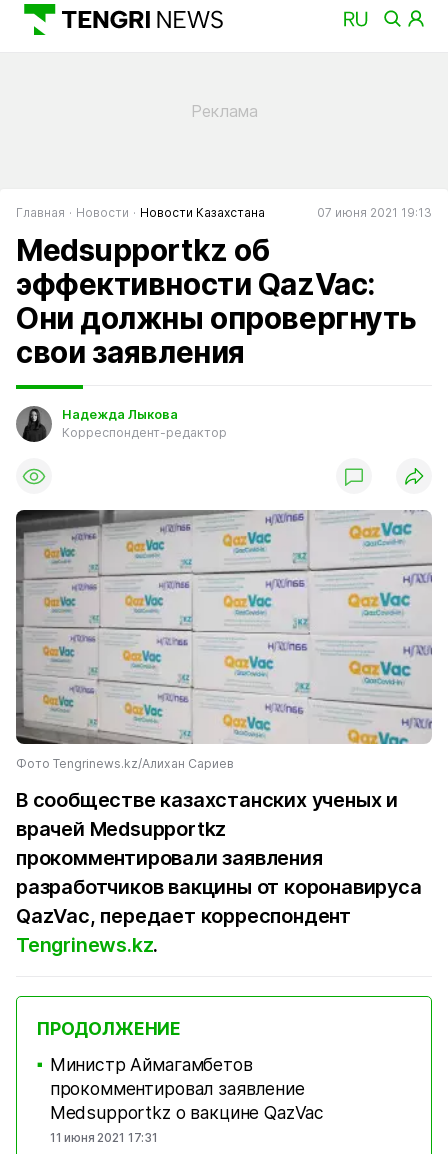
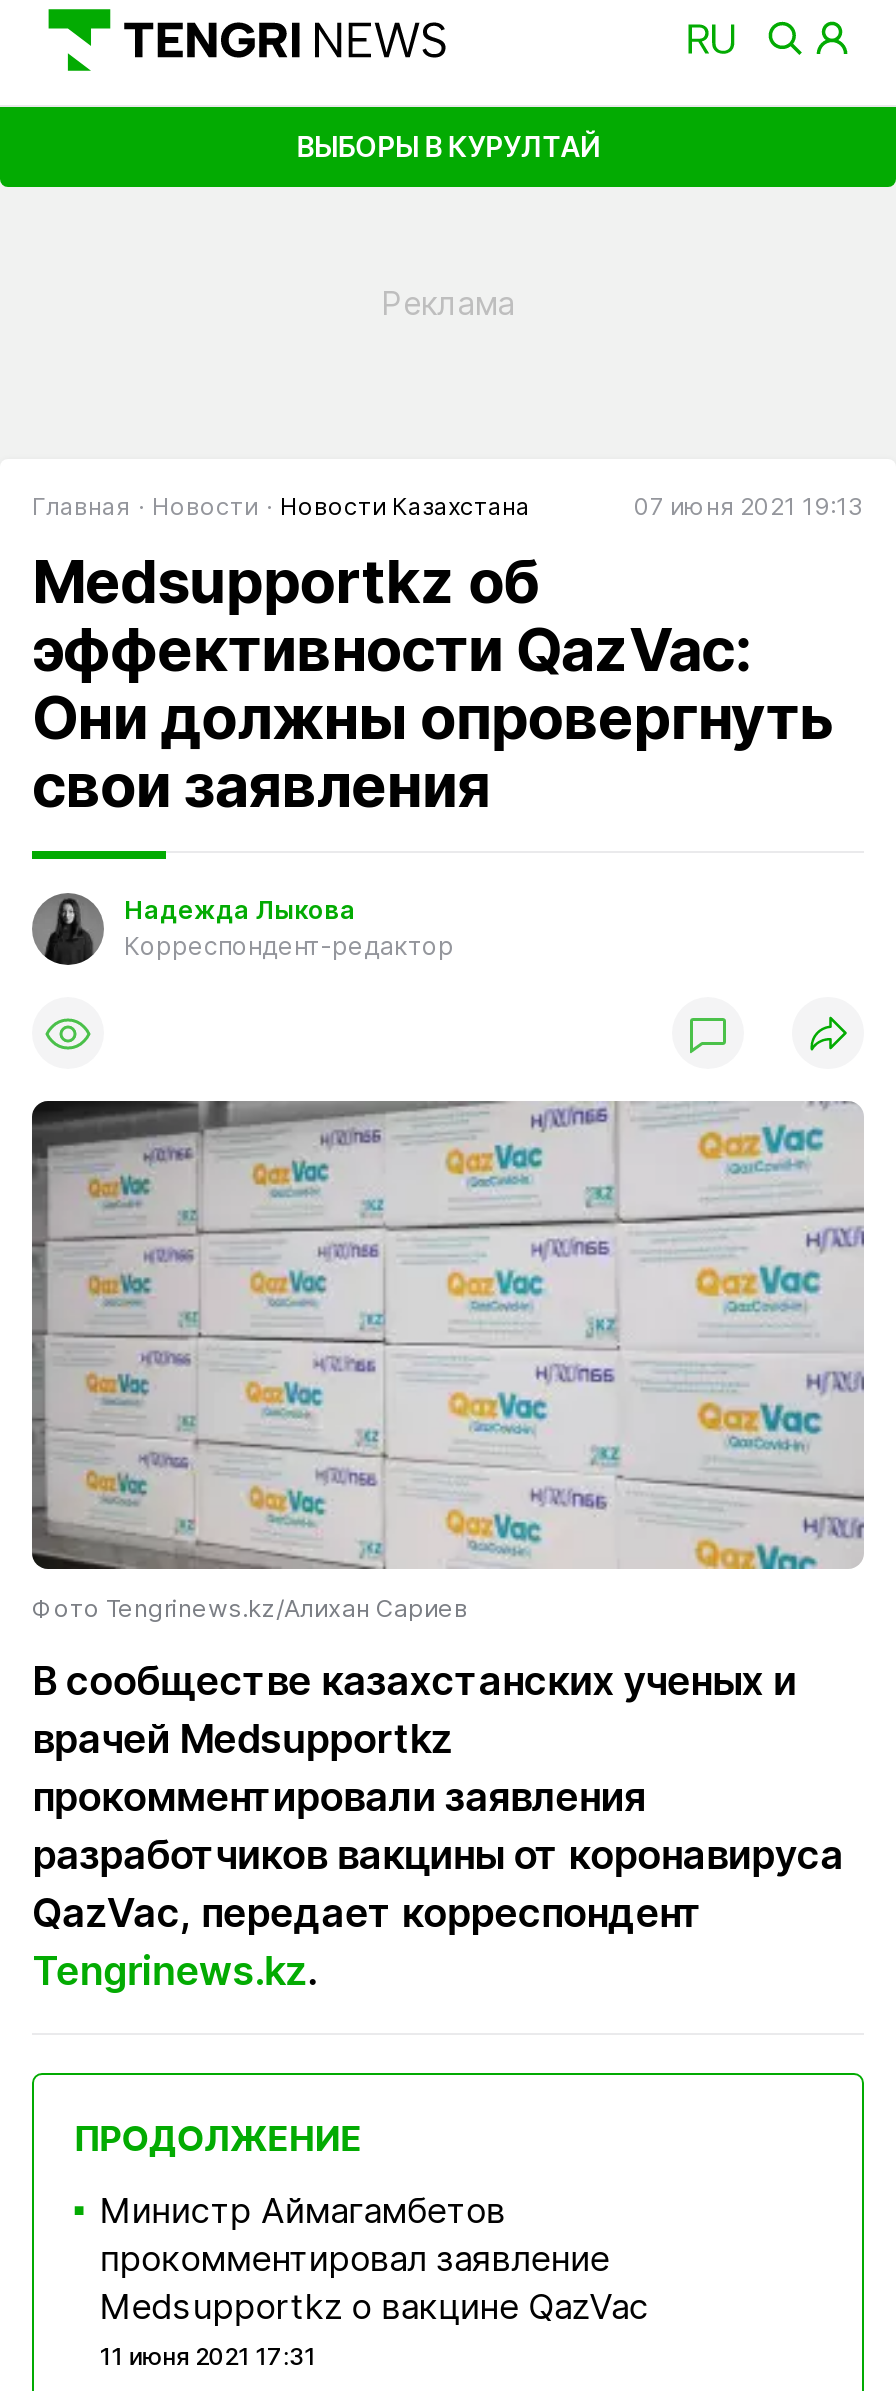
none -> [296,128,600,162] ВЫБОРЫ В КУРУЛТАЙ

